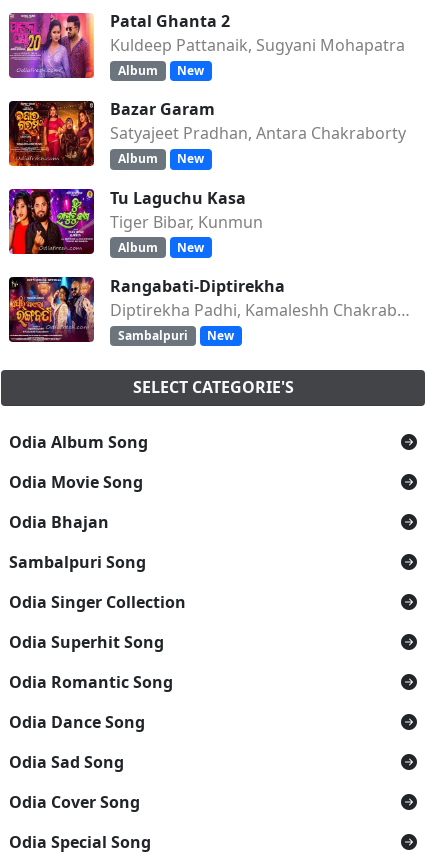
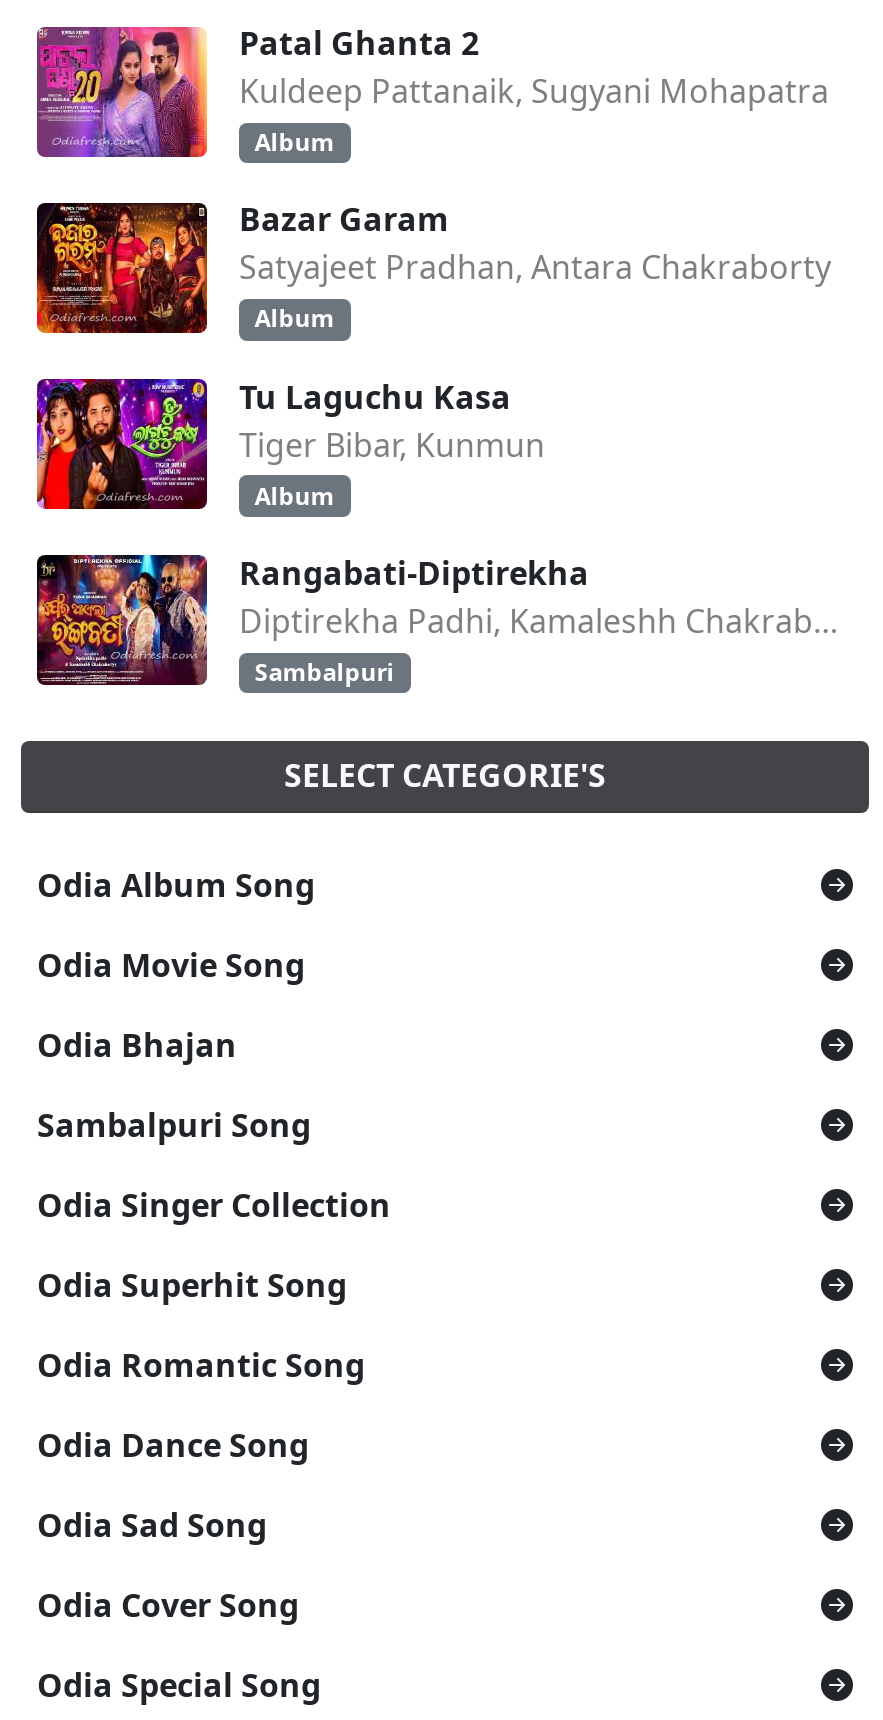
[177,62,204,79] New -> none
[177,150,204,167] New -> none
[177,238,204,255] New -> none
[207,327,234,344] New -> none

